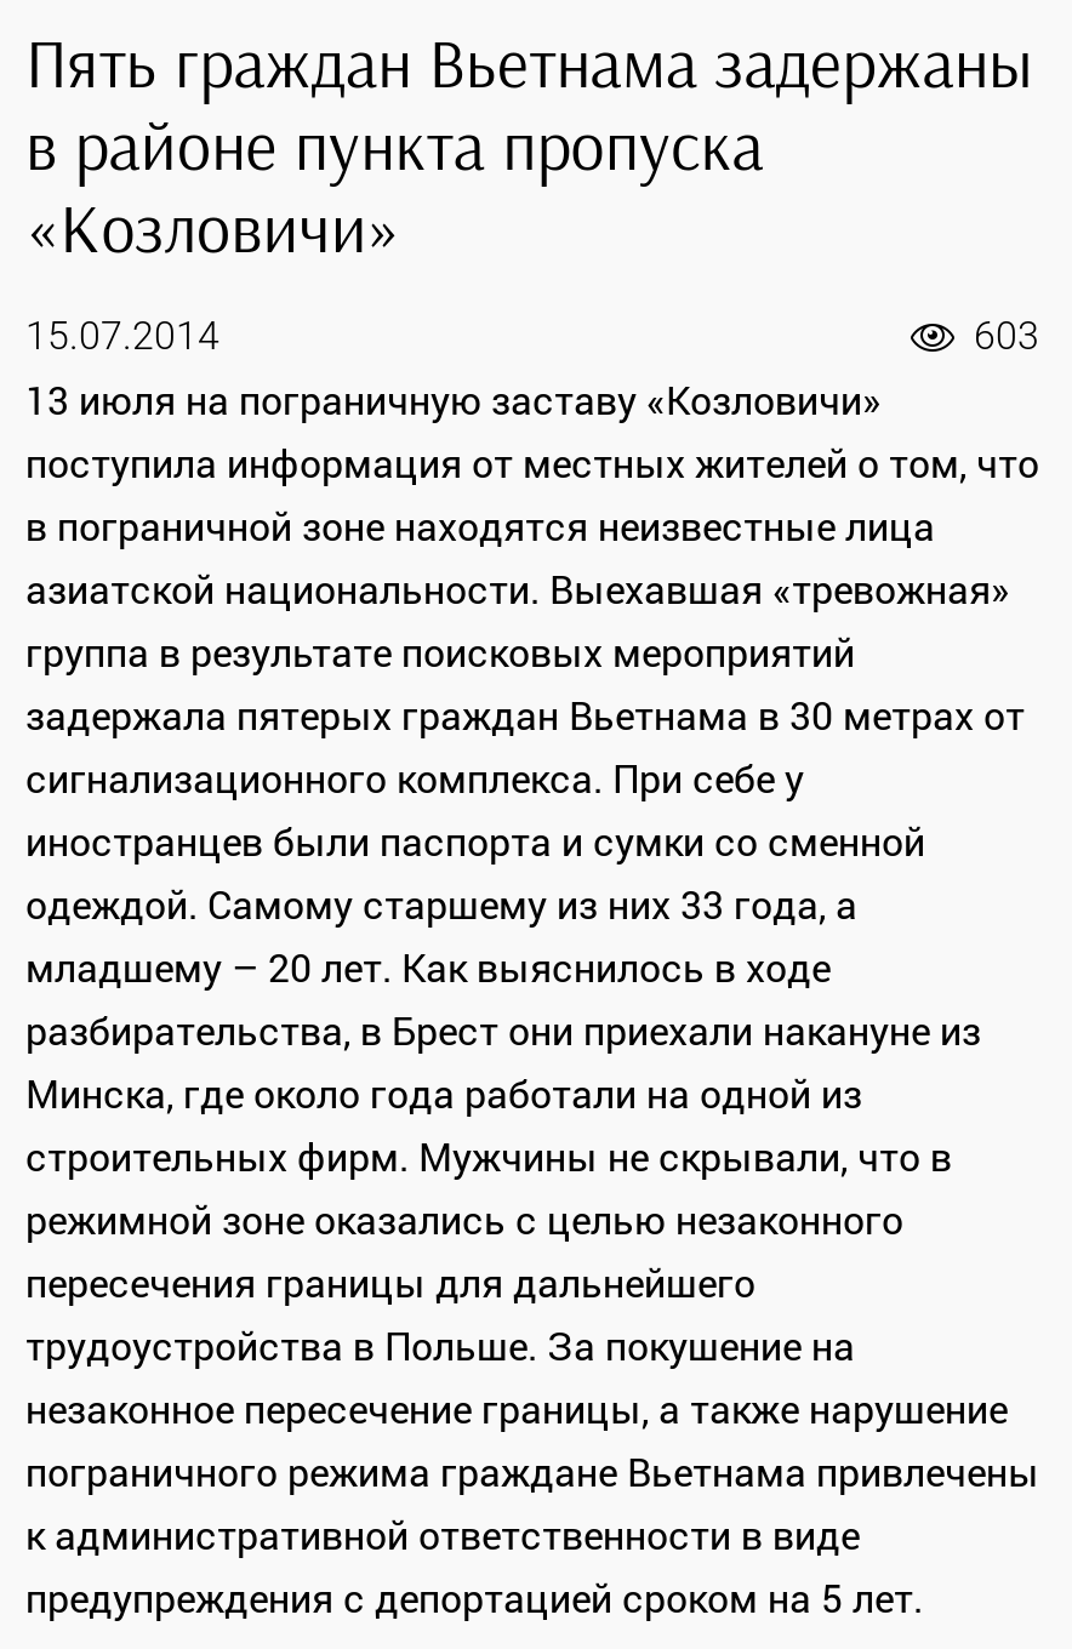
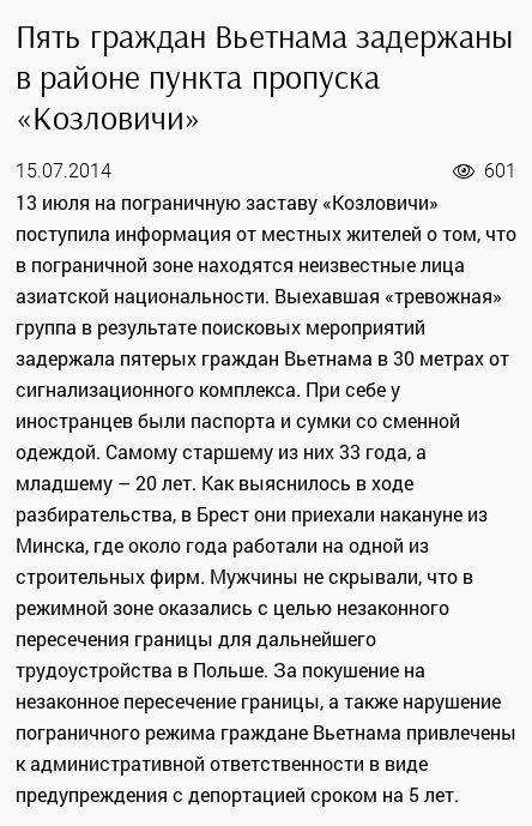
[974,314,1039,360] 603 -> [484,160,516,183] 601

